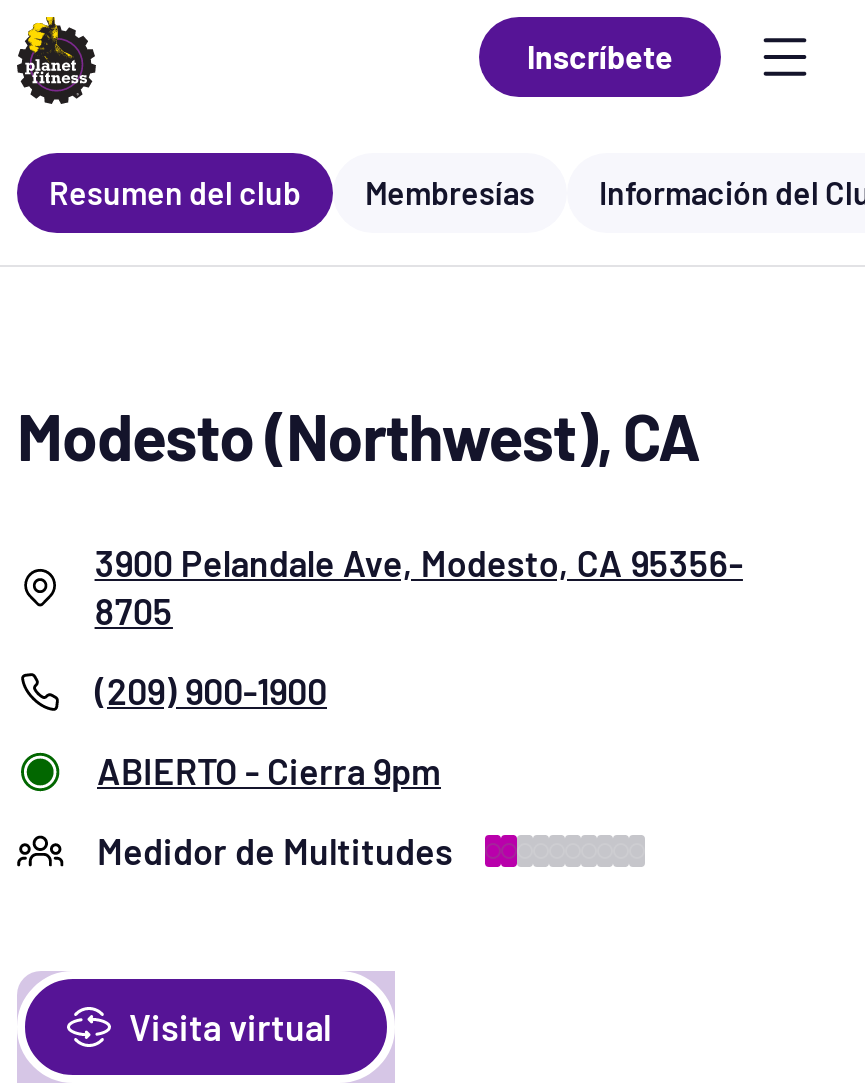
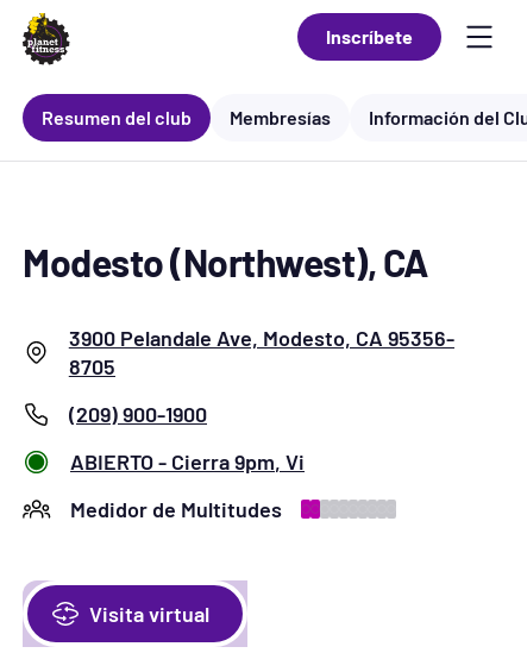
[97,749,441,793] ABIERTO - Cierra 9pm -> [70,448,305,475] ABIERTO - Cierra 9pm, Vi

